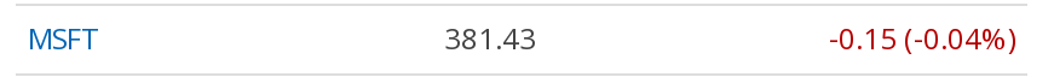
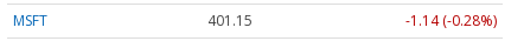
[444,19,536,60] 381.43 -> [207,11,253,31] 401.15
[829,19,1015,60] -0.15 (-0.04%) -> [405,11,497,31] -1.14 (-0.28%)

